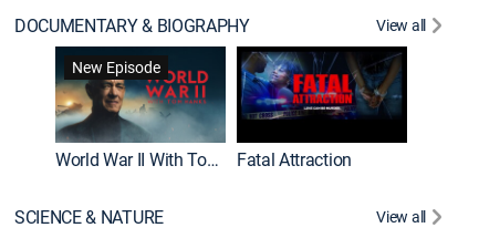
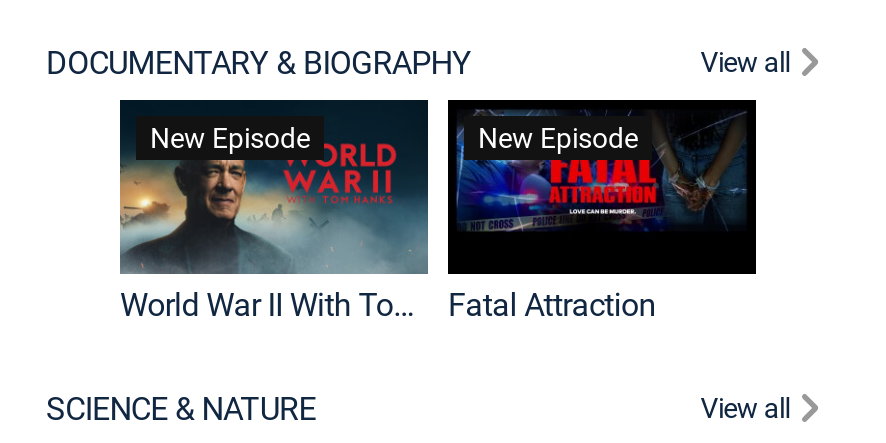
none -> [478,119,638,157] New Episode

